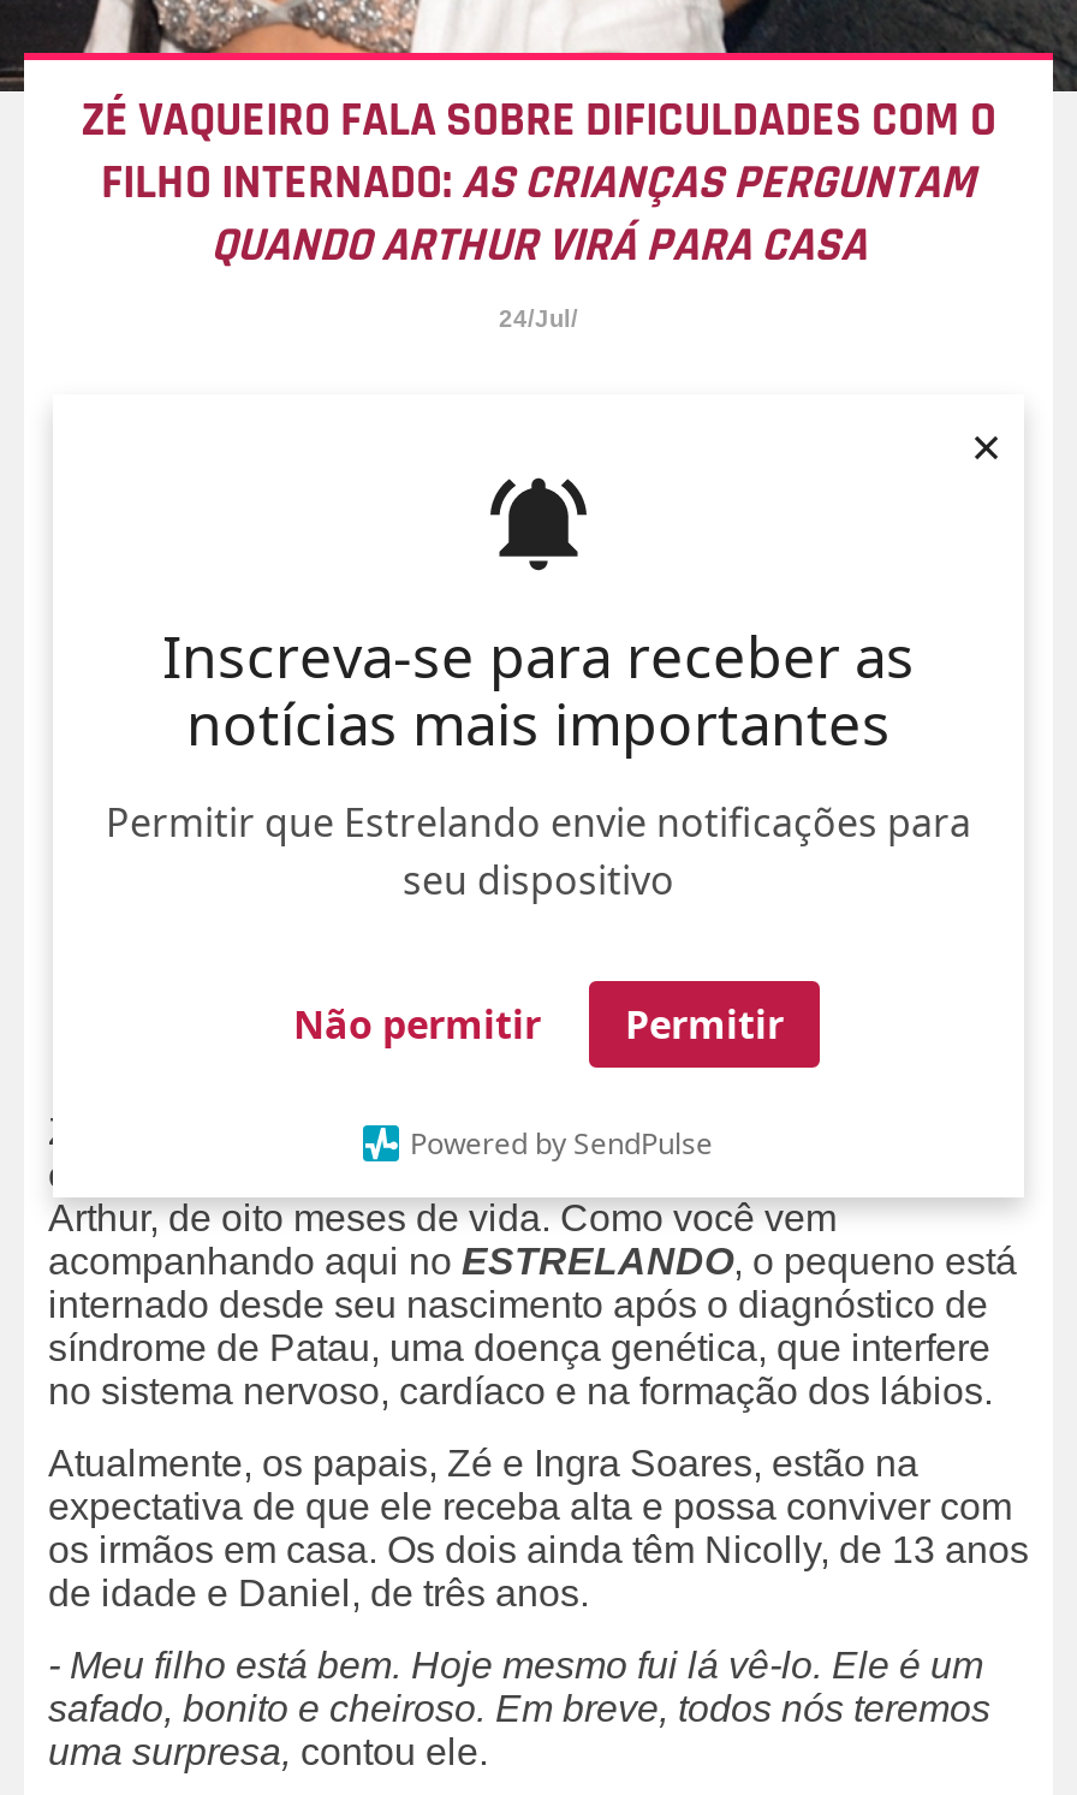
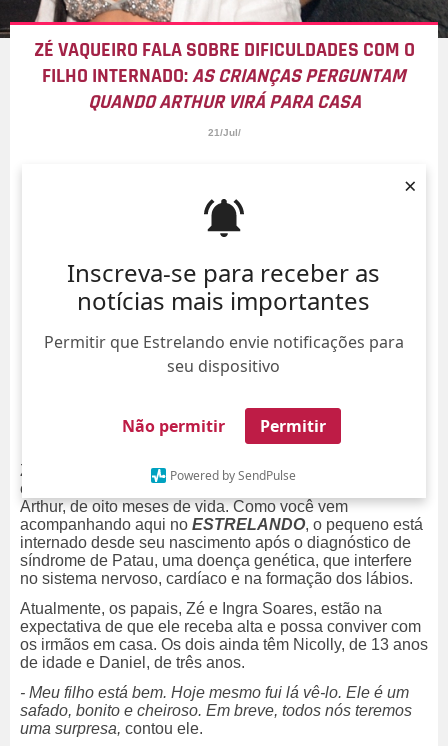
[499,306,578,332] 24/Jul/ -> [207,127,240,138] 21/Jul/

